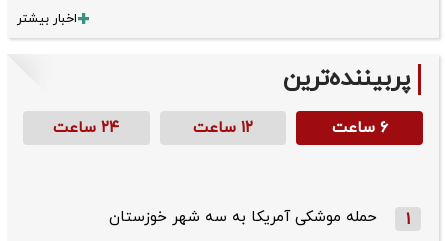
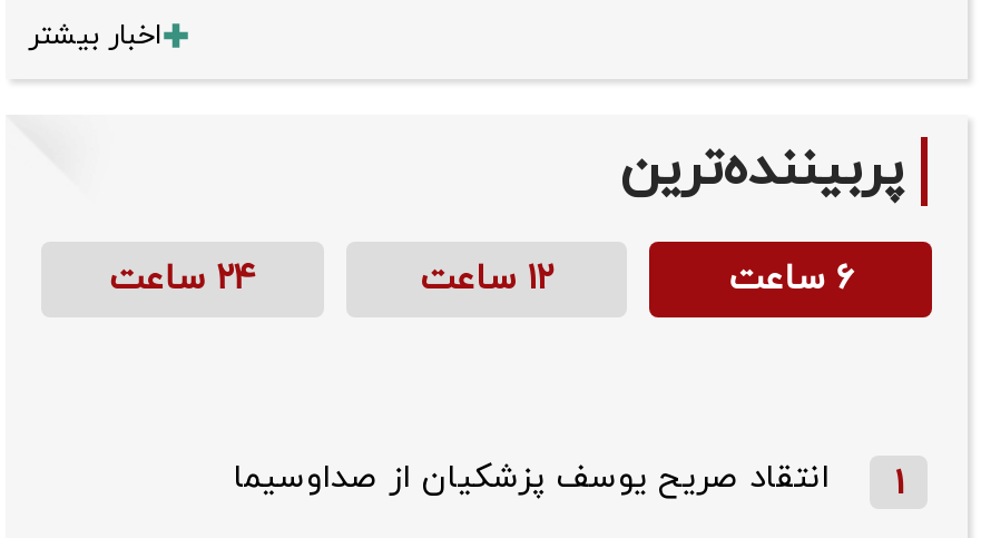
[109,207,377,228] حمله موشکی آمریکا به سه شهر خوزستان -> [233,455,830,501] انتقاد صریح یوسف پزشکیان از صداوسیما

